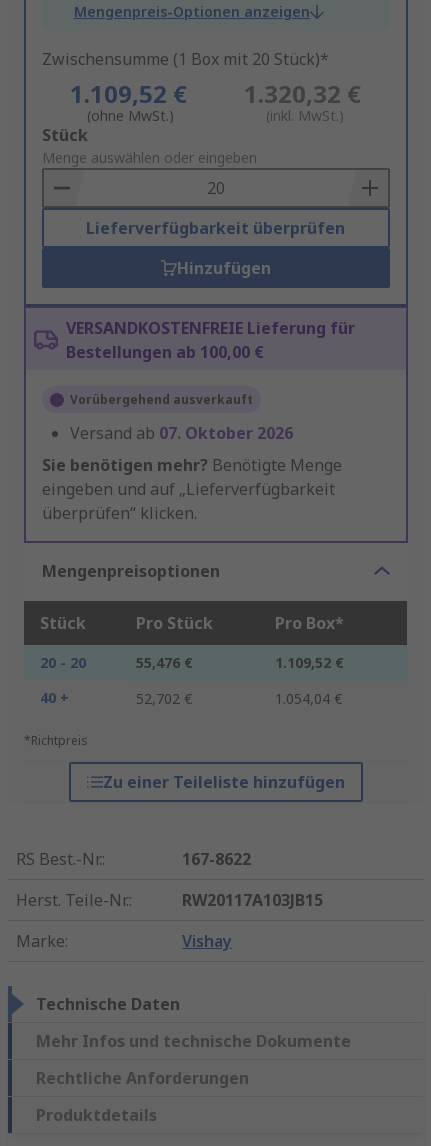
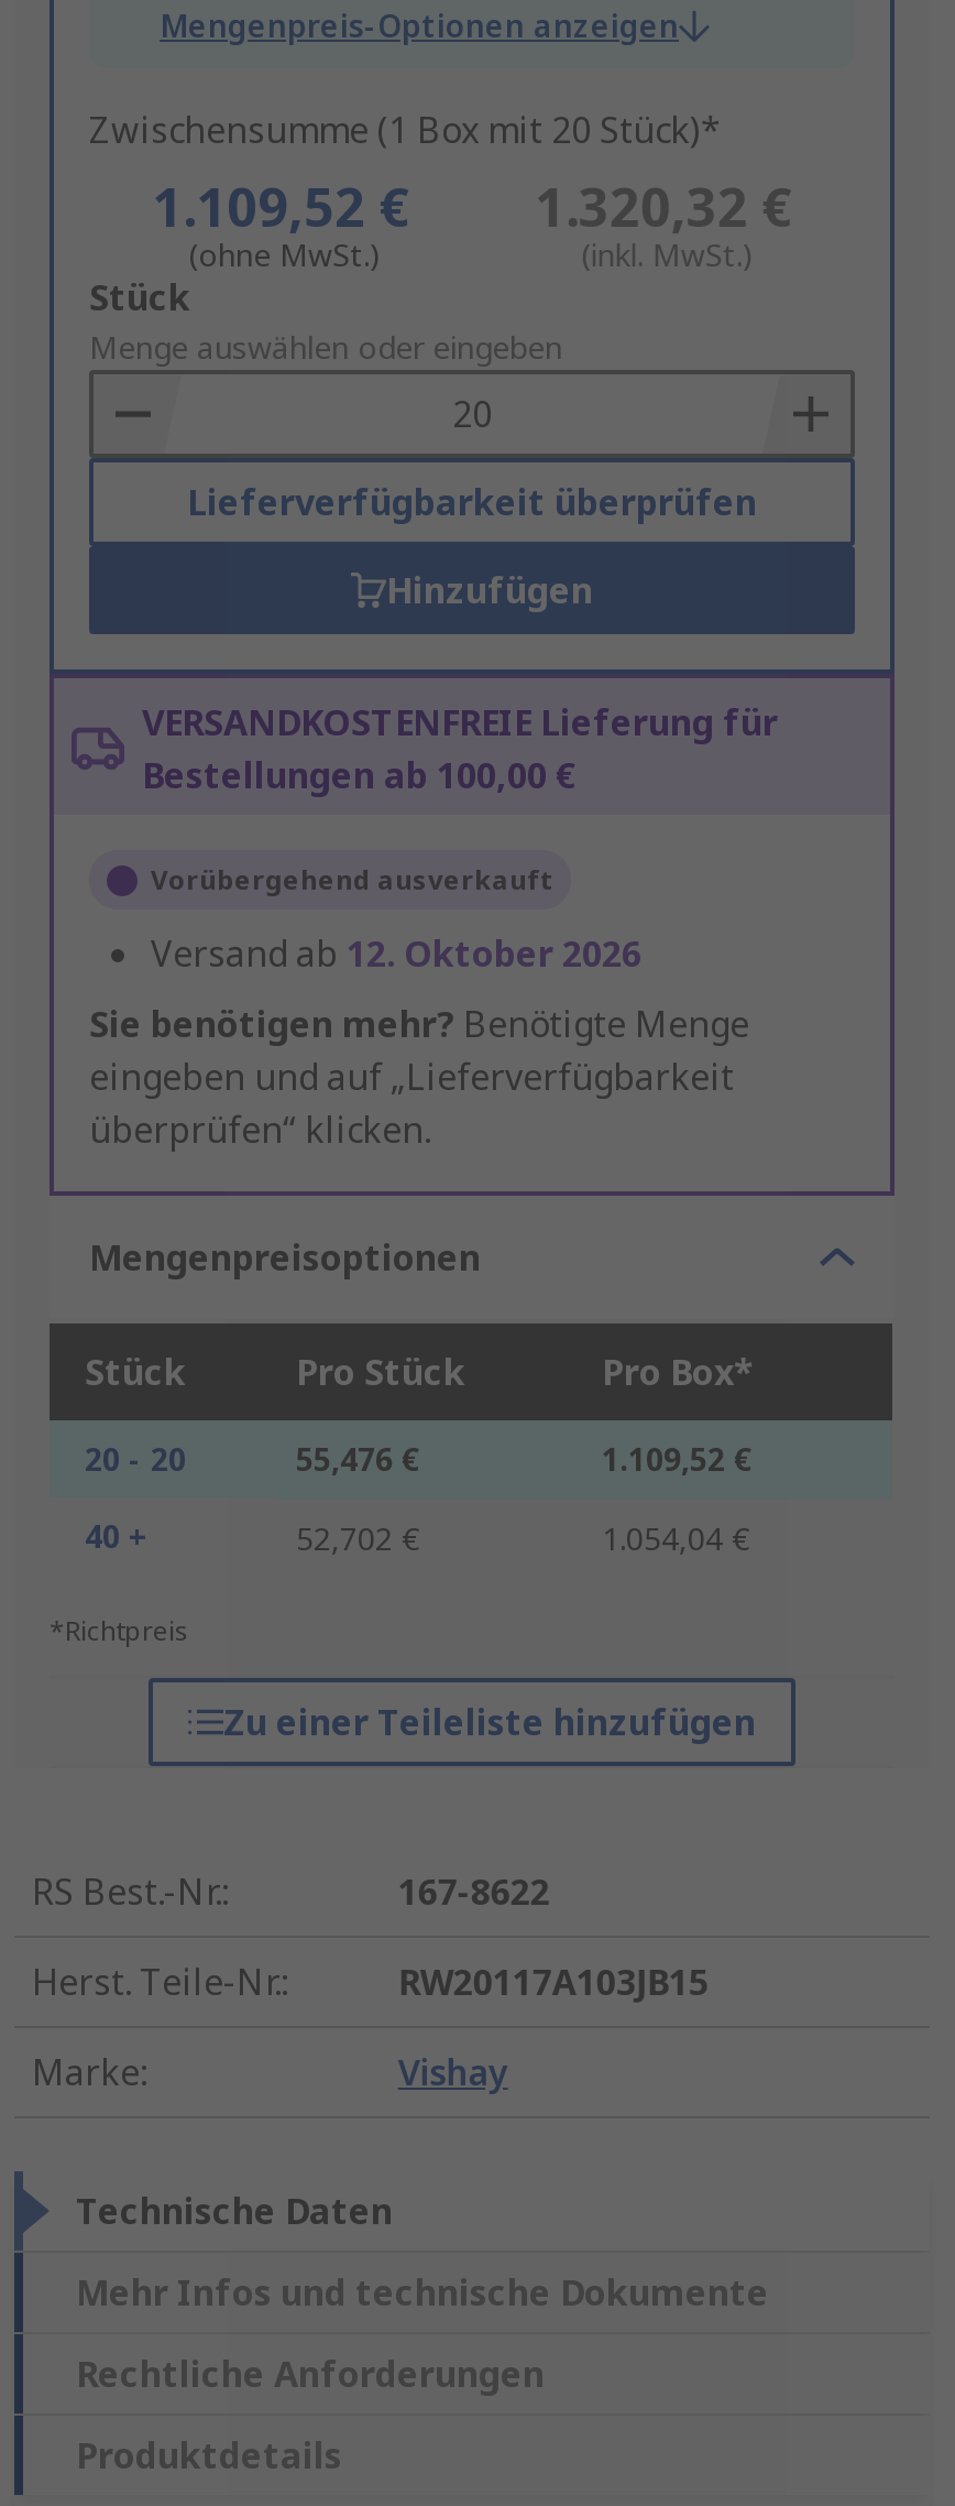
[70,422,293,444] Versand ab 07. Oktober 2026 -> [151,930,641,979] Versand ab 12. Oktober 2026

